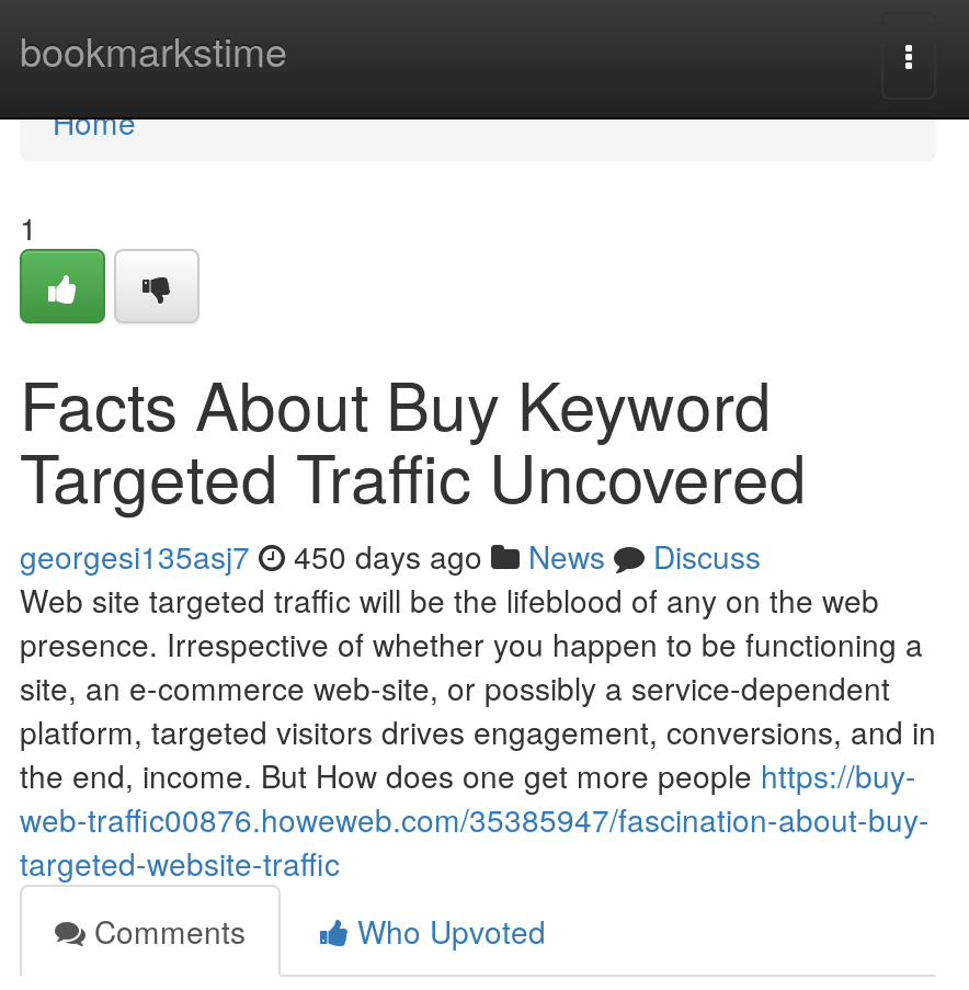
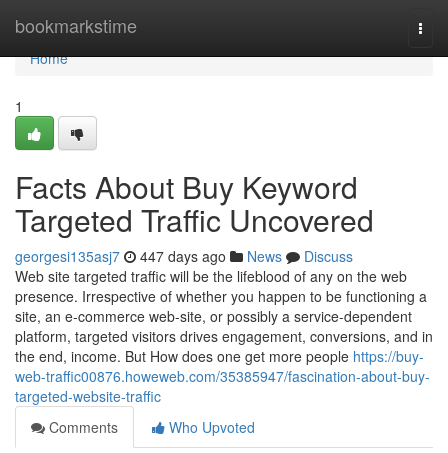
[20,534,761,578] georgesi135asj7 450 days ago News Discuss -> [15,246,353,266] georgesi135asj7 447 days ago News Discuss

